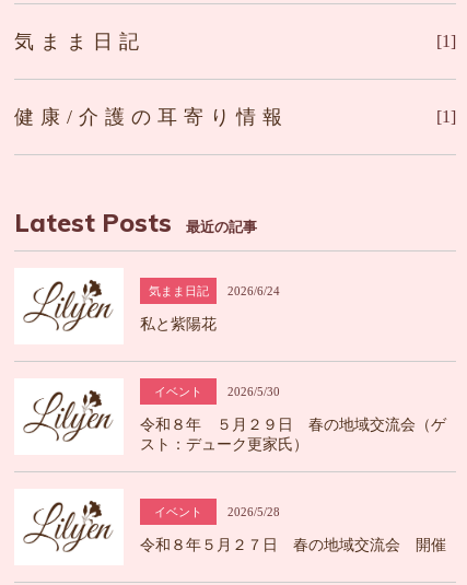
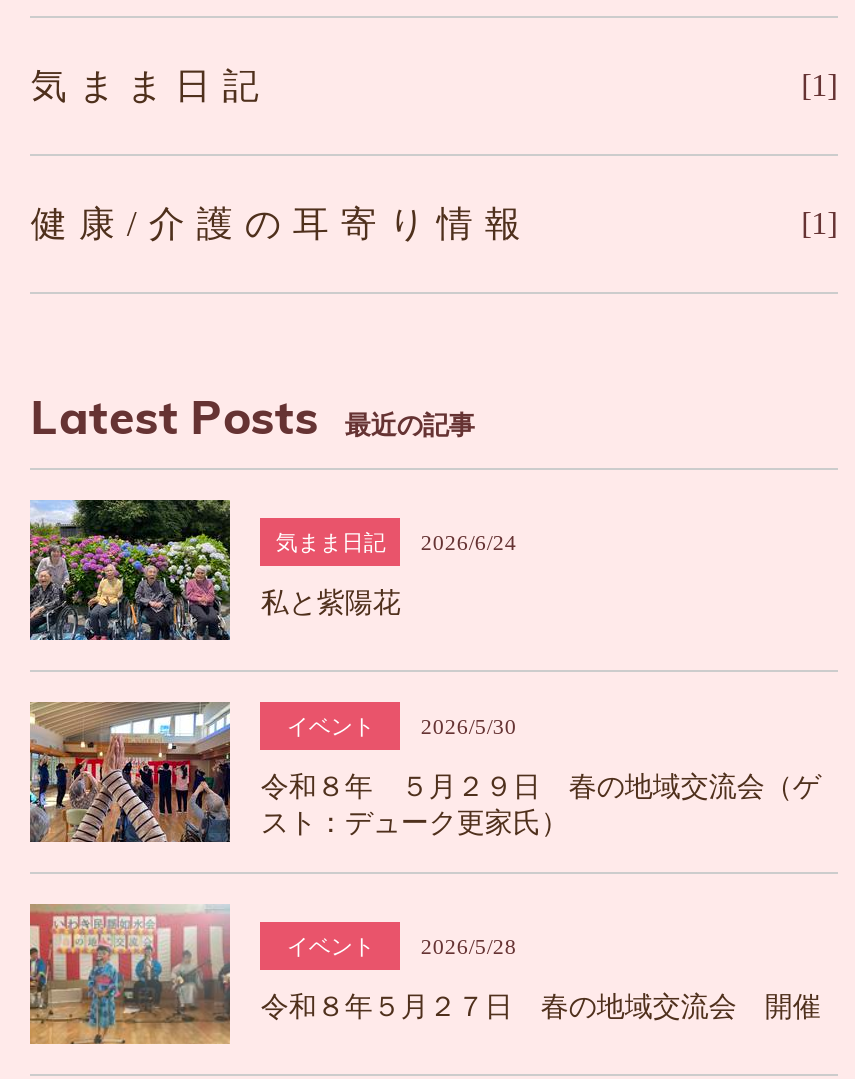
[14,268,124,344] [image] -> [28,498,232,642] [image]
[14,378,124,455] [image] -> [28,700,232,844] [image]
[14,489,124,565] [image] -> [28,902,232,1046] [image]

